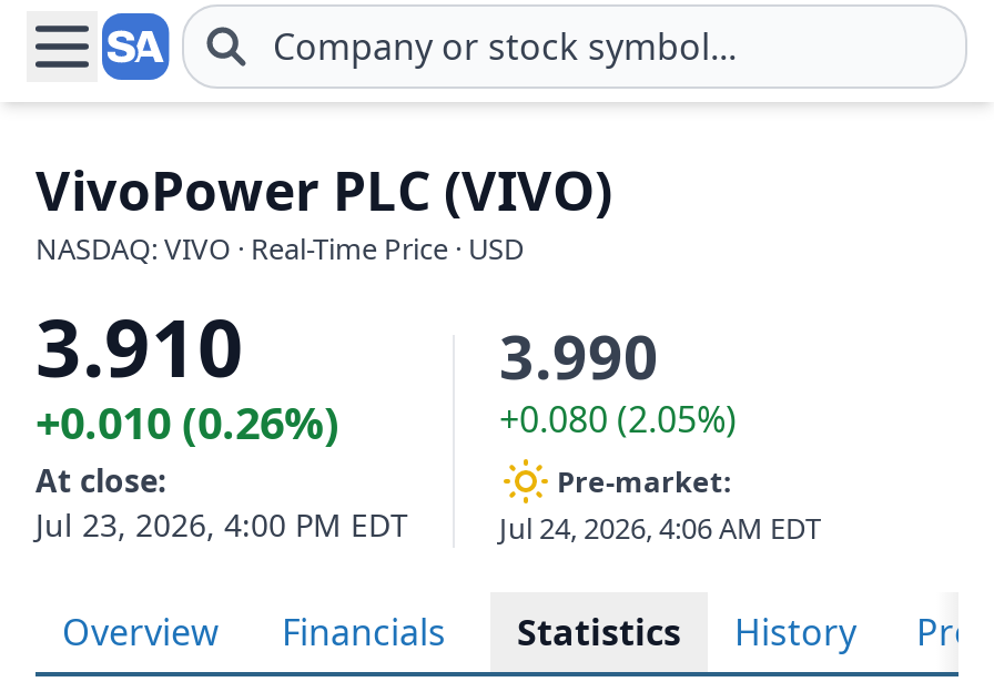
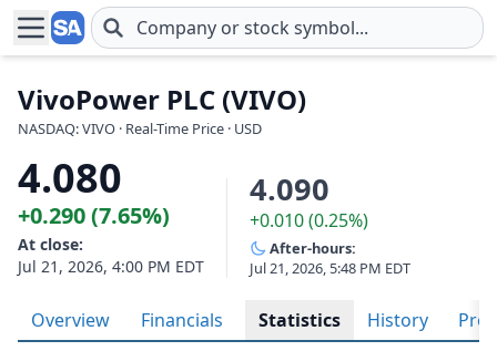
[35,293,244,401] 3.910 -> [18,151,122,205] 4.080
[499,315,821,548] 3.990 | +0.080 (2.05%) | Pre-market: | Jul 24, 2026, 4:06 AM EDT -> [250,168,410,278] 4.090 | +0.010 (0.25%) | After-hours: | Jul 21, 2026, 5:48 PM EDT
[35,393,339,452] +0.010 (0.26%) -> [18,200,170,230] +0.290 (7.65%)
[35,503,408,546] Jul 23, 2026, 4:00 PM EDT -> [18,256,204,277] Jul 21, 2026, 4:00 PM EDT

